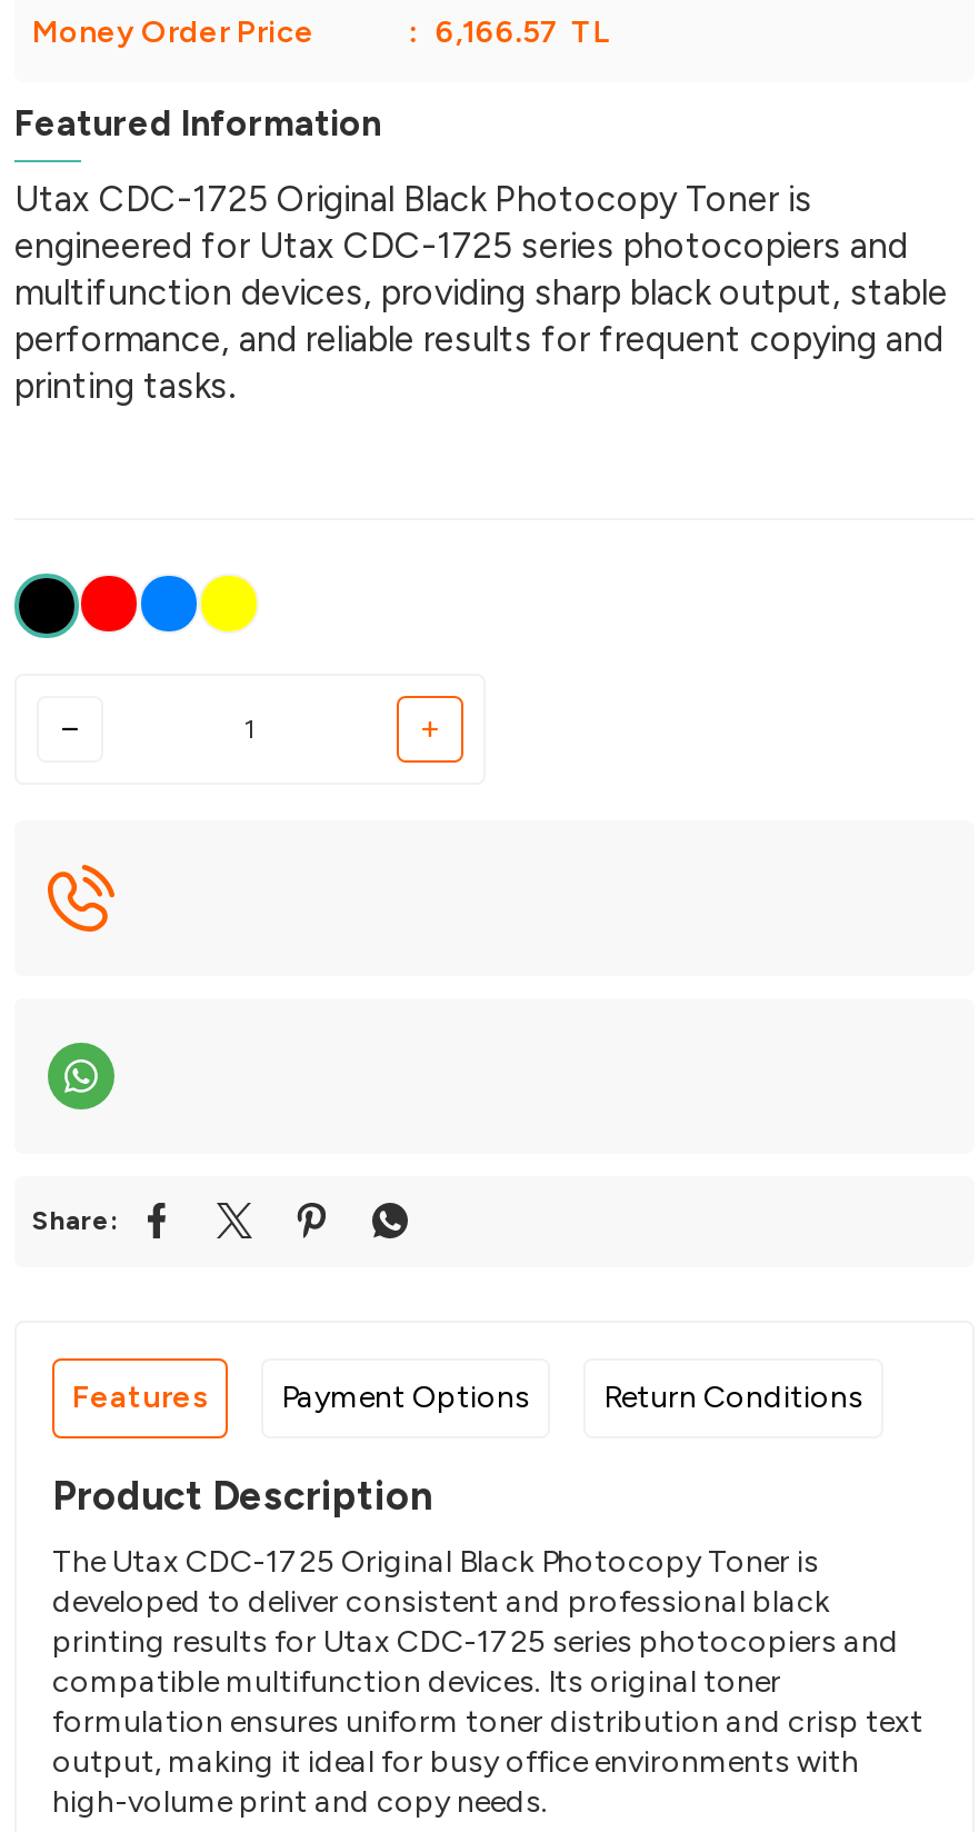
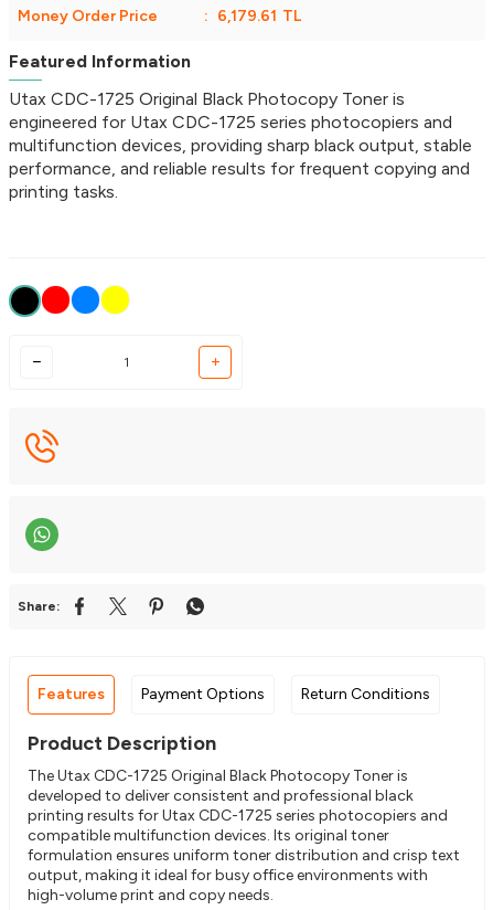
[408,12,609,50] : 6,166.57 TL -> [204,6,301,25] : 6,179.61 TL

